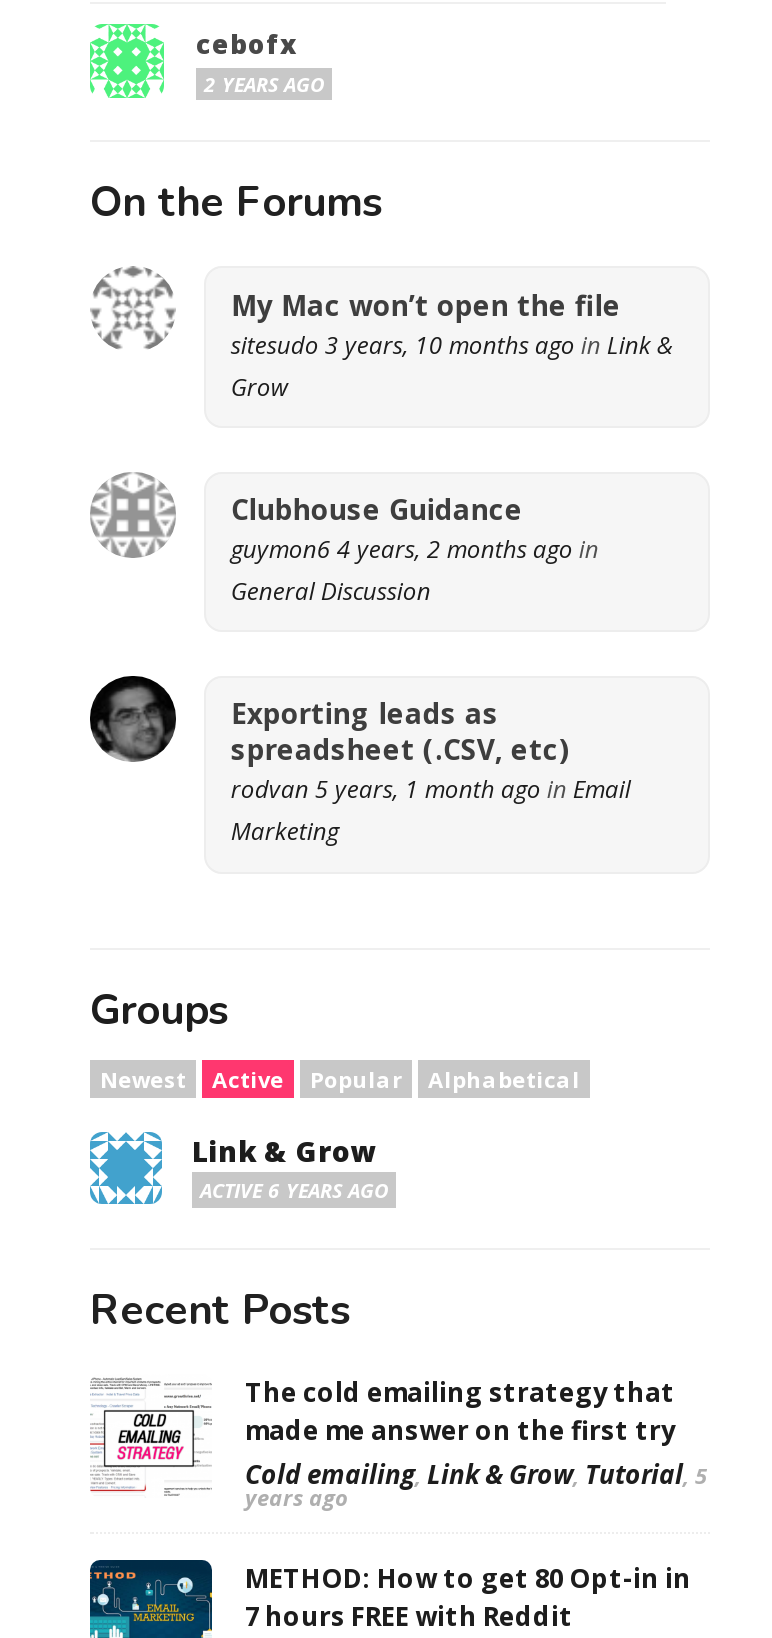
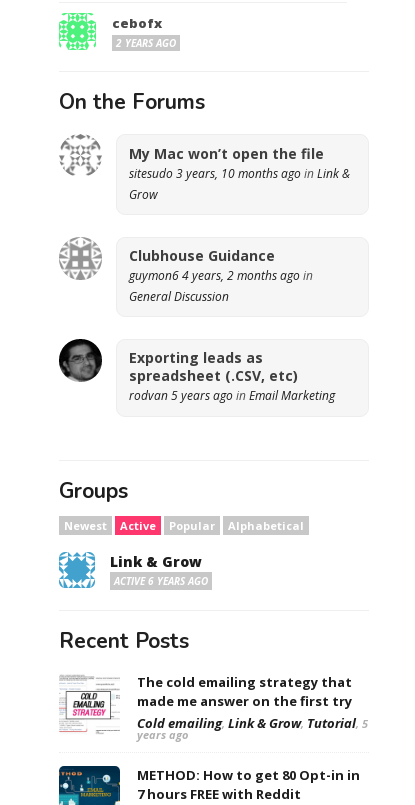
[231,773,631,849] rodvan 5 years, 1 month ago in Email | Marketing -> [129,387,335,404] rodvan 5 years ago in Email Marketing

